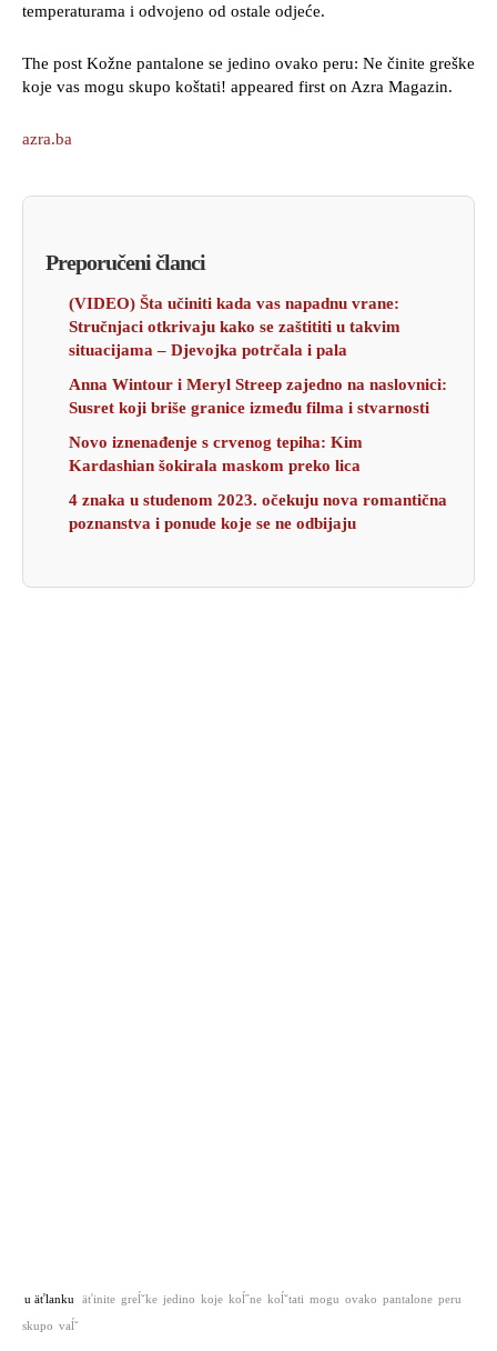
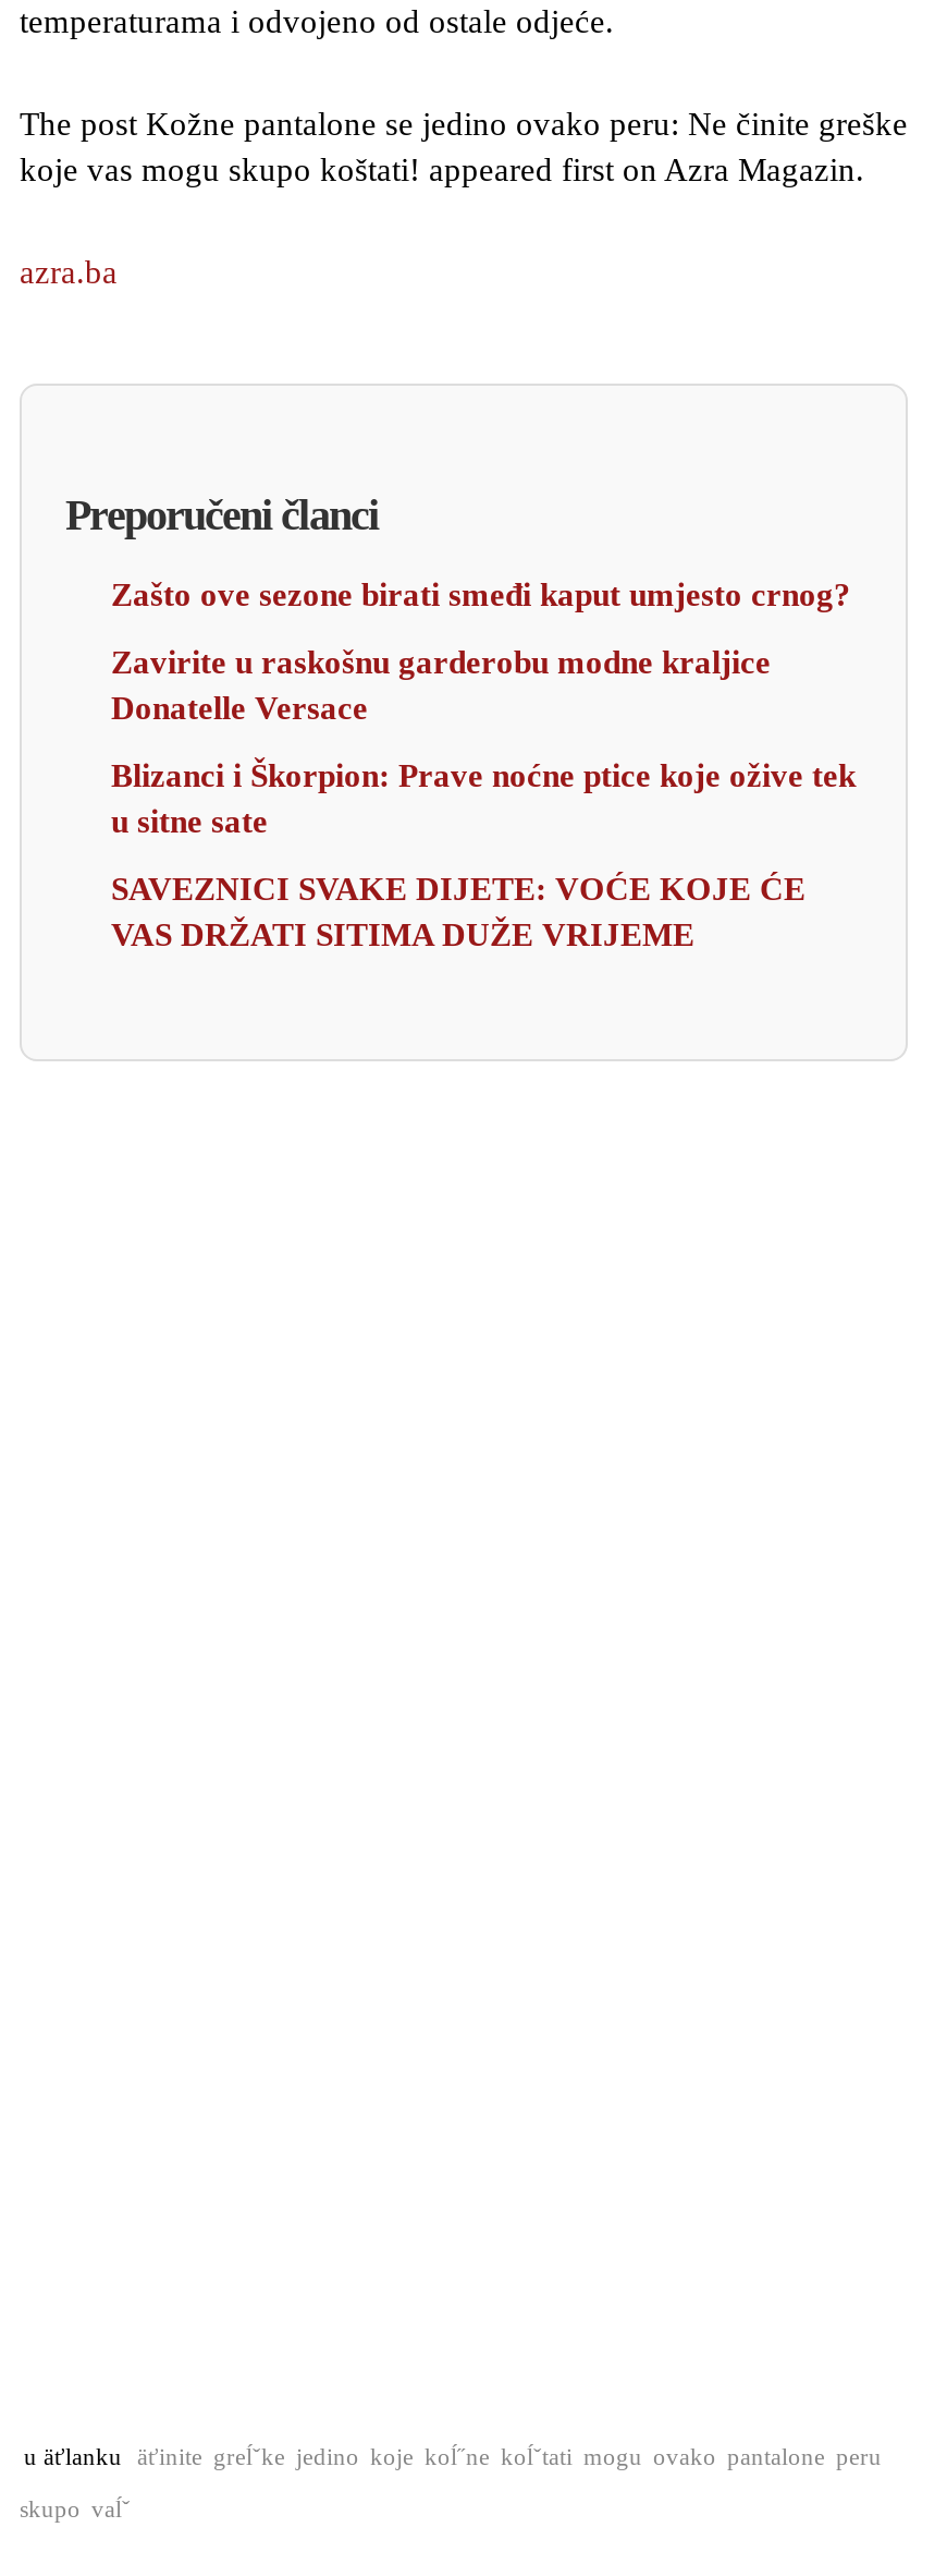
[69,295,400,359] (VIDEO) Šta učiniti kada vas napadnu vrane: | Stručnjaci otkrivaju kako se zaštititi u takvim | situacijama – Djevojka potrčala i pala -> [111,578,851,613] Zašto ove sezone birati smeđi kaput umjesto crnog?
[69,376,447,417] Anna Wintour i Meryl Streep zajedno na naslovnici: | Susret koji briše granice između filma i stvarnosti -> [111,645,771,726] Zavirite u raskošnu garderobu modne kraljice | Donatelle Versace
[69,433,363,475] Novo iznenađenje s crvenog tepiha: Kim | Kardashian šokirala maskom preko lica -> [111,759,856,839] Blizanci i Škorpion: Prave noćne ptice koje ožive tek | u sitne sate
[69,491,447,532] 4 znaka u studenom 2023. očekuju nova romantična | poznanstva i ponude koje se ne odbijaju -> [111,872,805,953] SAVEZNICI SVAKE DIJETE: VOĆE KOJE ĆE | VAS DRŽATI SITIMA DUŽE VRIJEME

